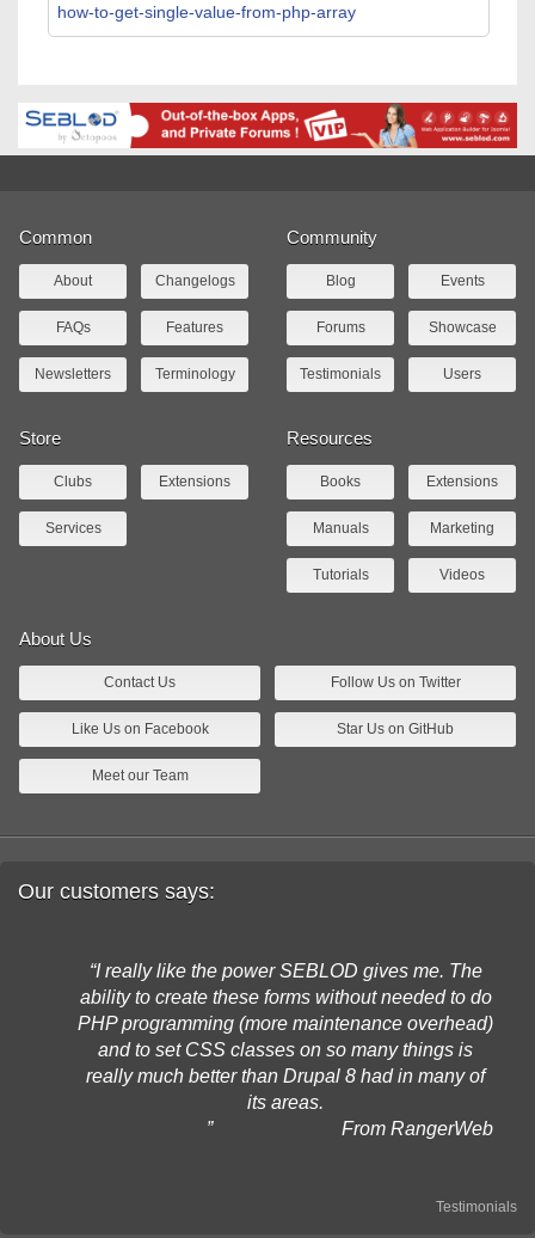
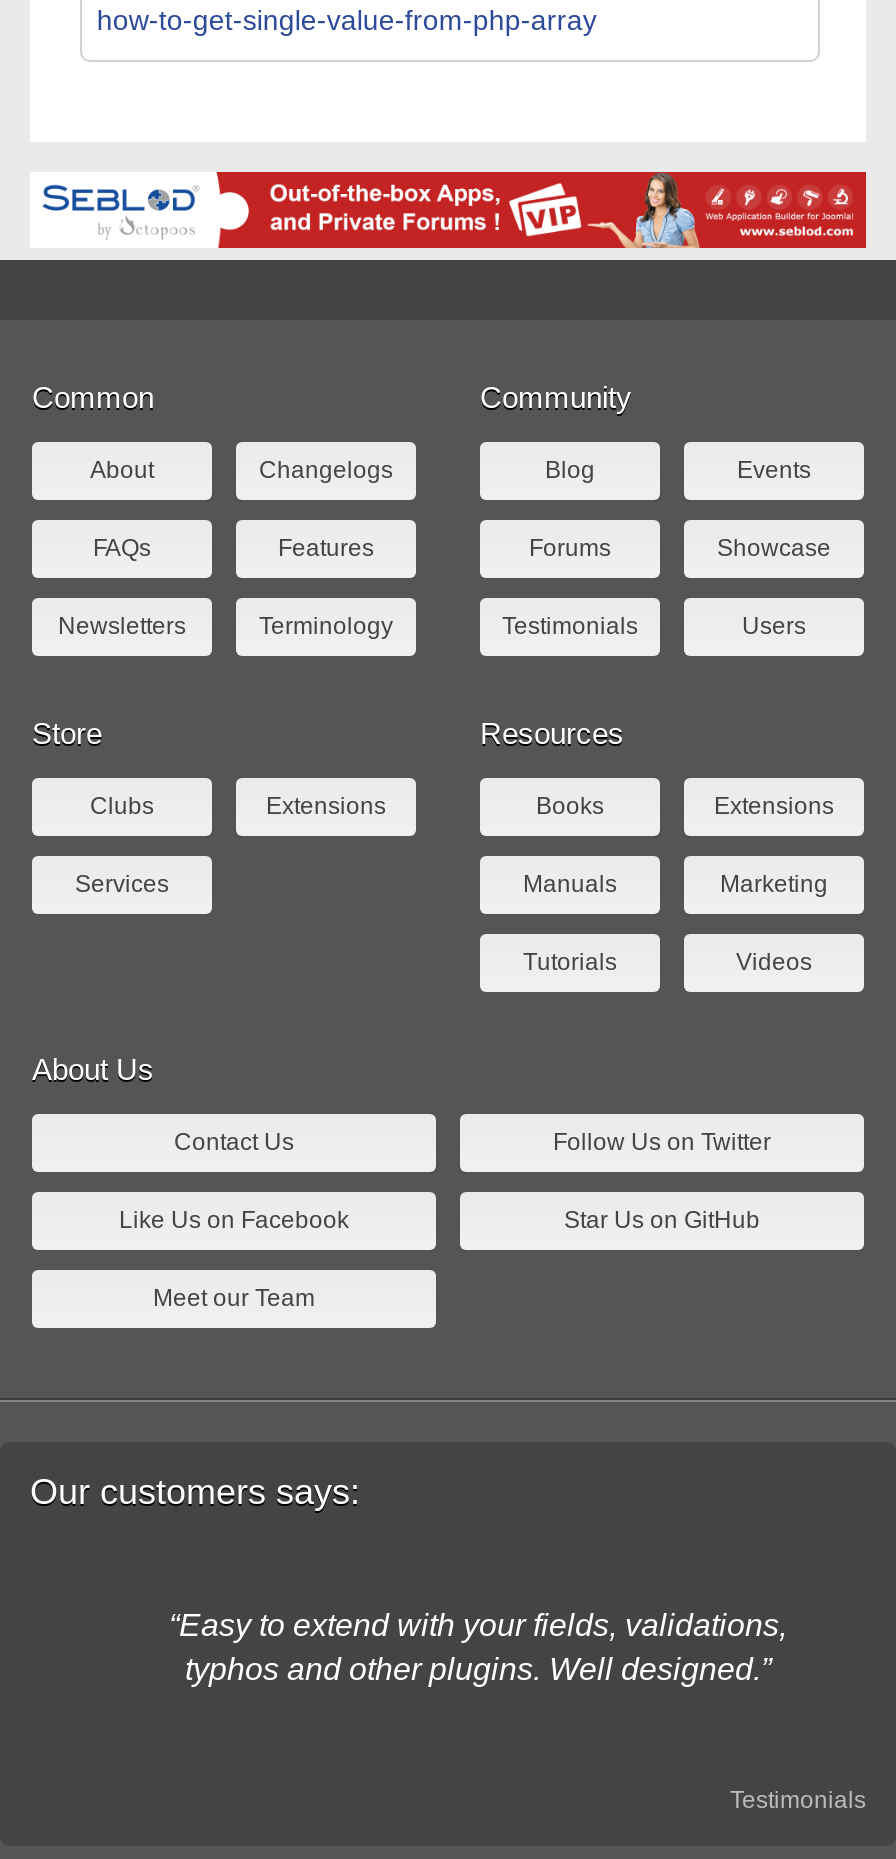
[78,960,493,1138] I really like the power SEBLOD gives me. The | ability to create these forms without needed to do | PHP programming (more maintenance overhead) | and to set CSS classes on so many things is | really much better than Drupal 8 had in many of | its areas. | From RangerWeb -> [179,1607,787,1685] Easy to extend with your fields, validations, | typhos and other plugins. Well designed.

